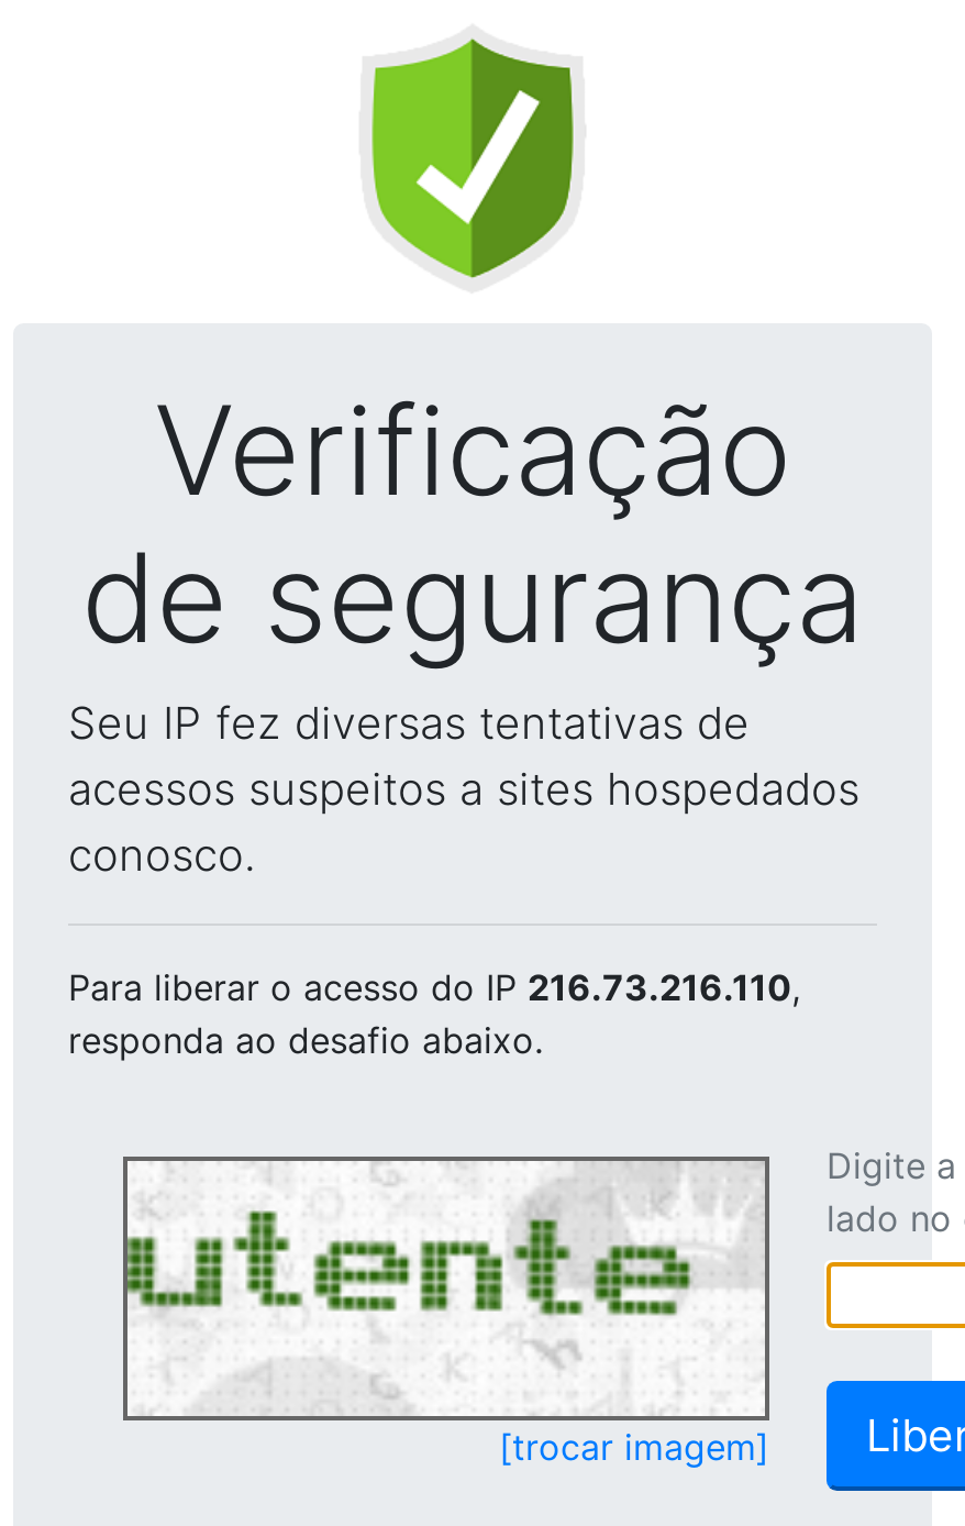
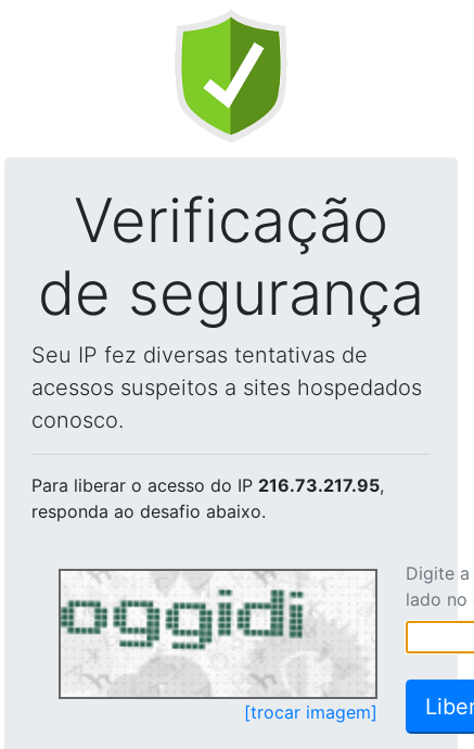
[68,965,800,1009] Para liberar o acesso do IP 216.73.216.110, -> [31,474,384,496] Para liberar o acesso do IP 216.73.217.95,
[125,1163,758,1412] [image] -> [61,572,373,695] [image]

